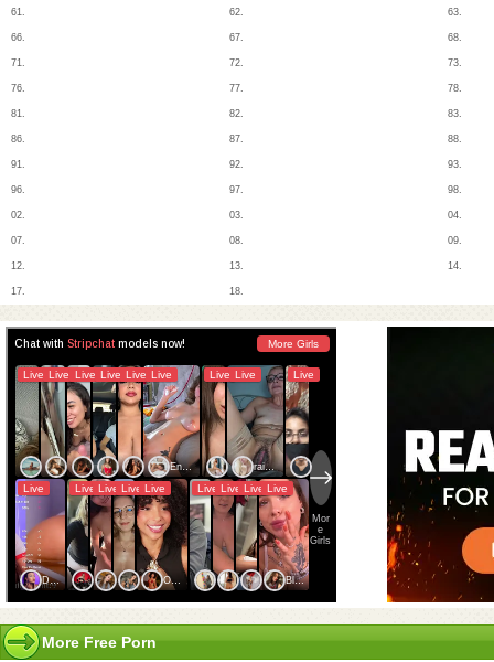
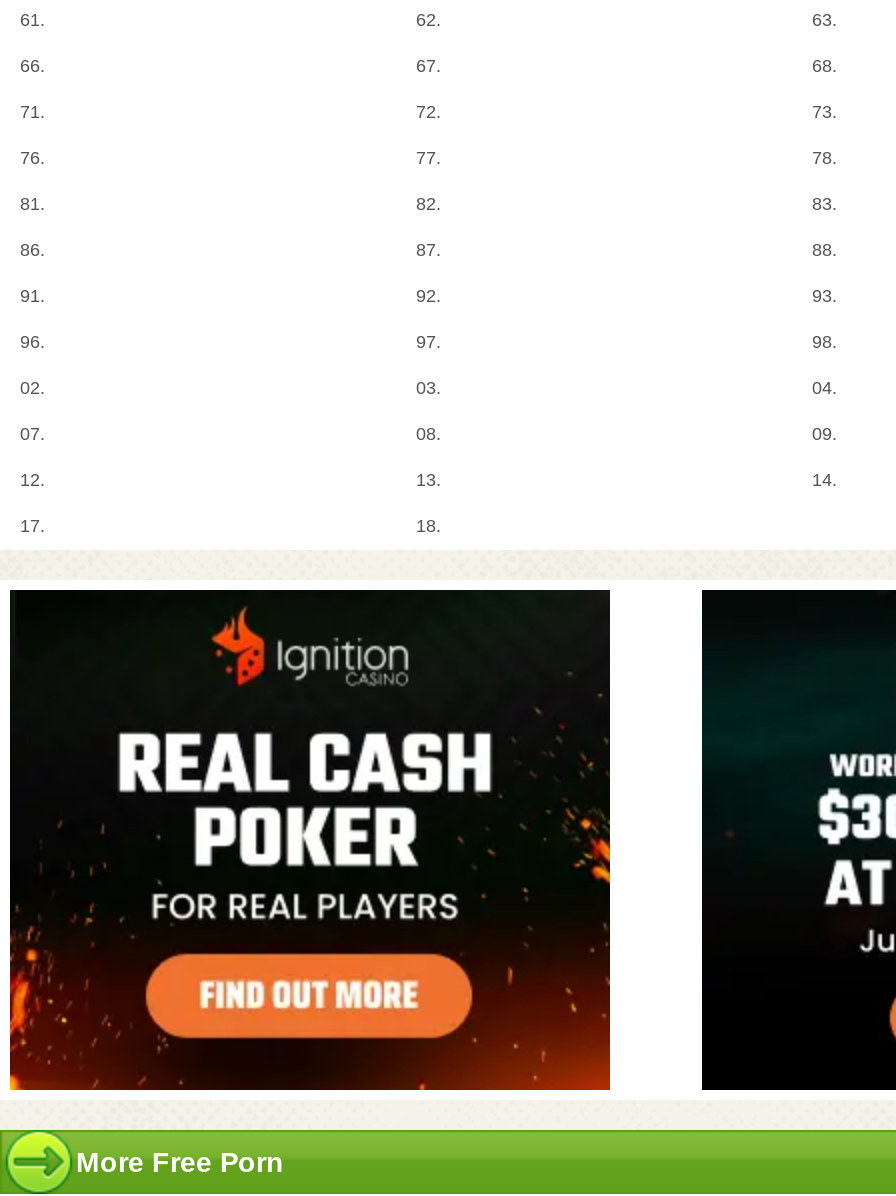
[4,328,337,604] [image] -> [8,590,612,1092] [image]
[386,417,491,604] [image] -> [700,752,890,1092] [image]

